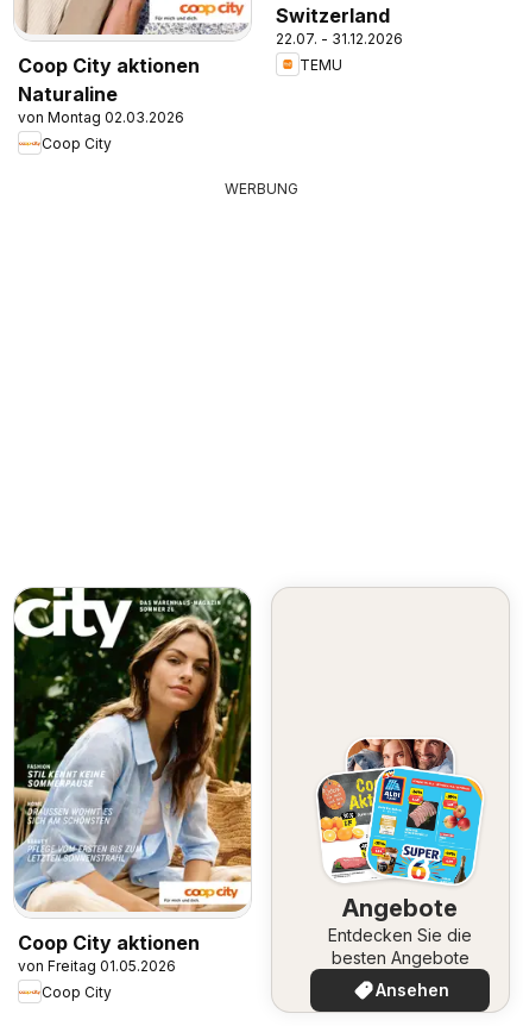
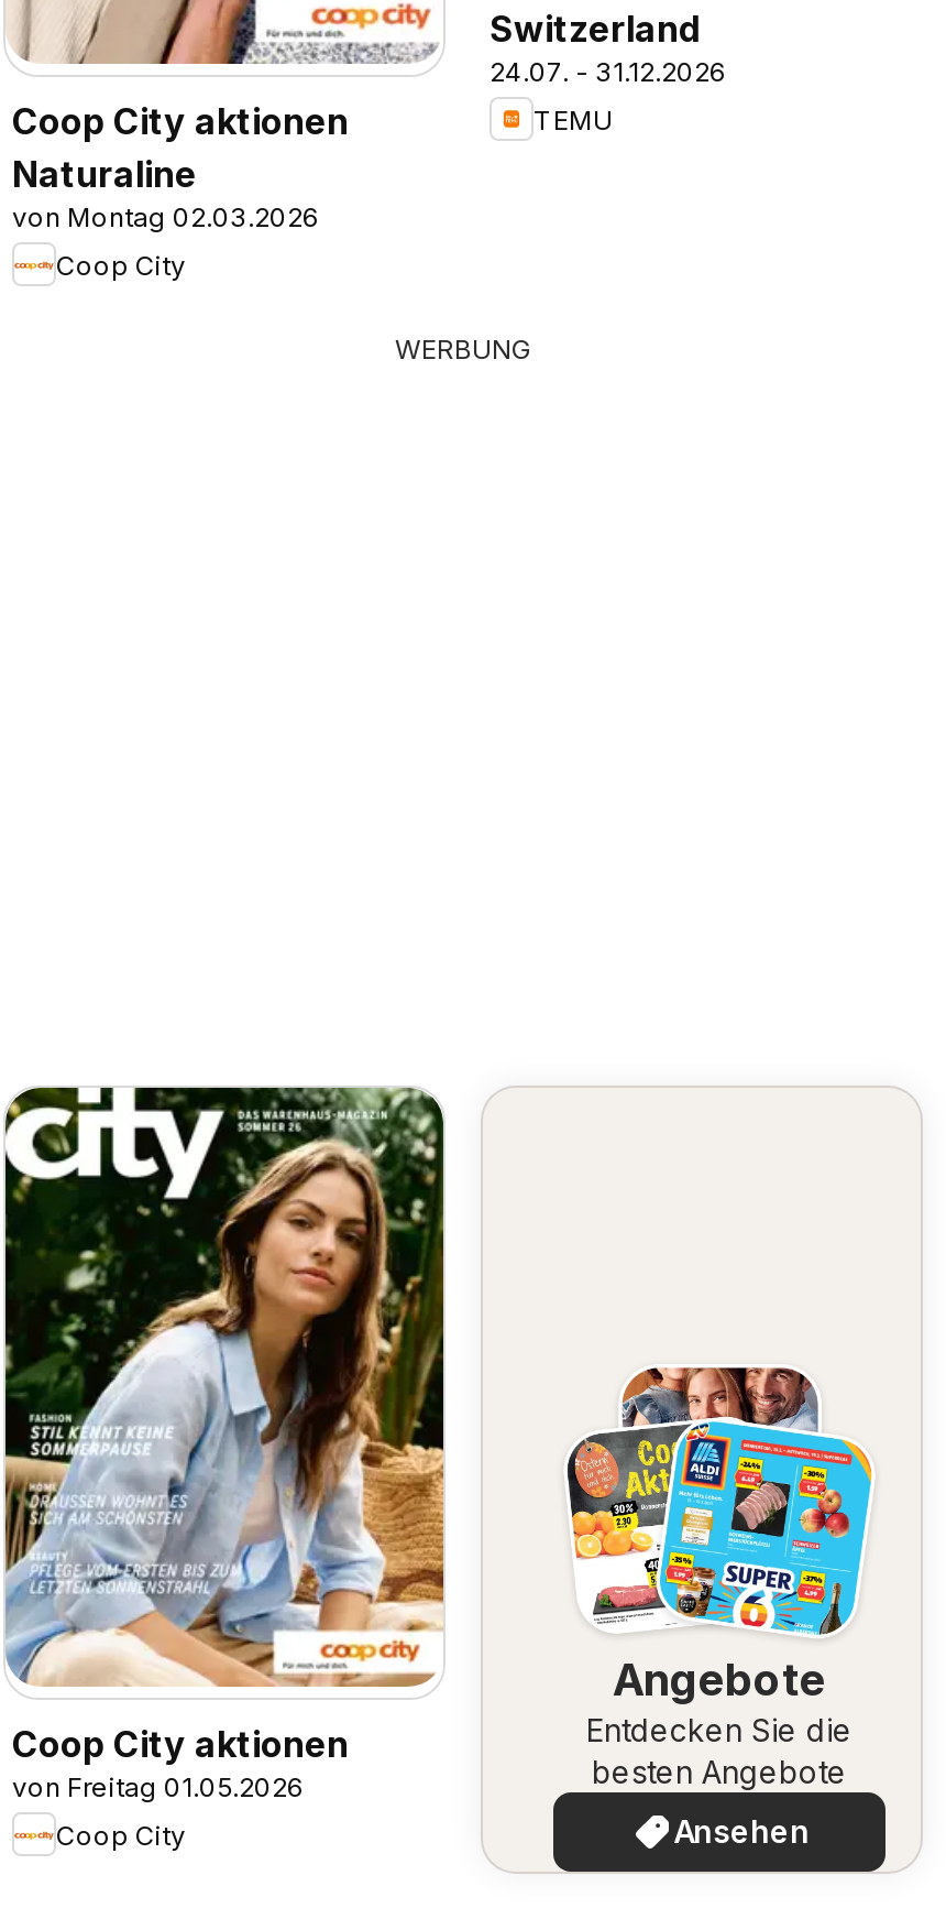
[276,30,403,48] 22.07. - 31.12.2026 -> [490,55,727,88] 24.07. - 31.12.2026

